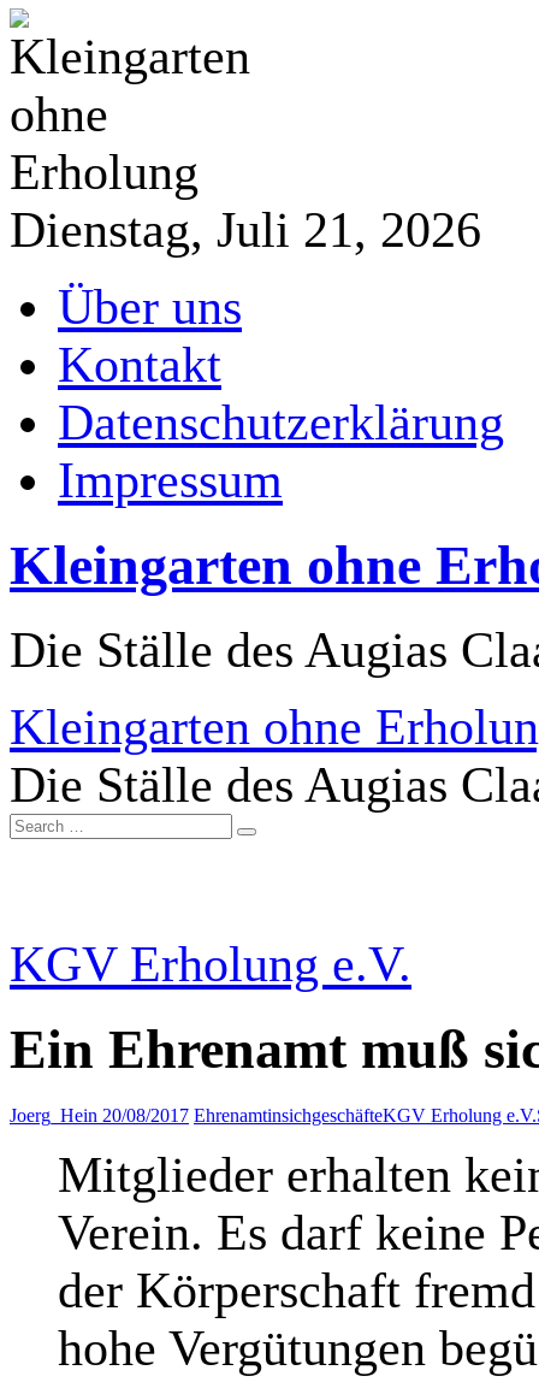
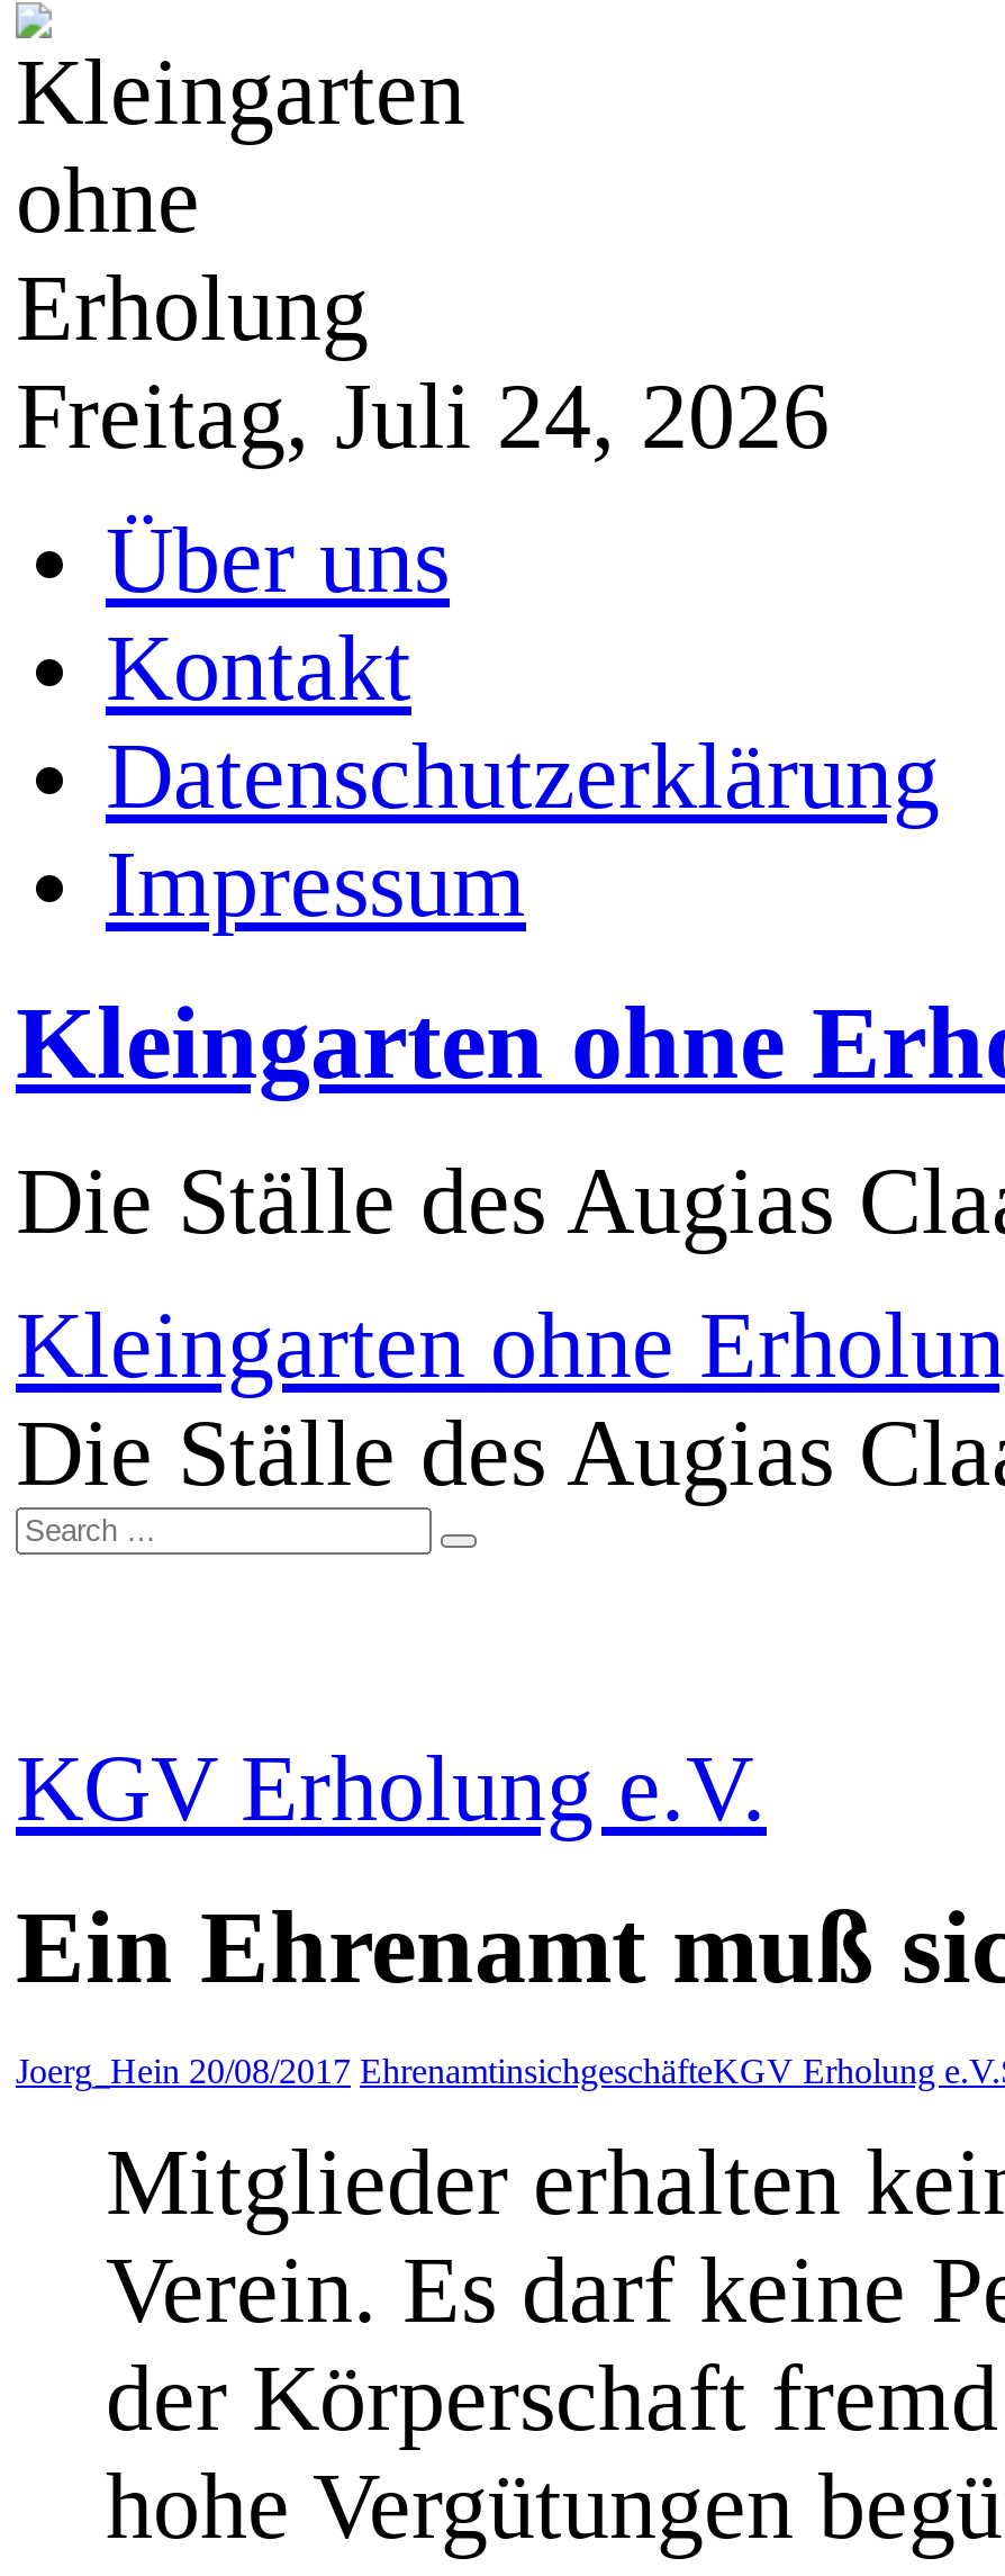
[10,202,481,258] Dienstag, Juli 21, 2026 -> [16,364,830,468] Freitag, Juli 24, 2026

